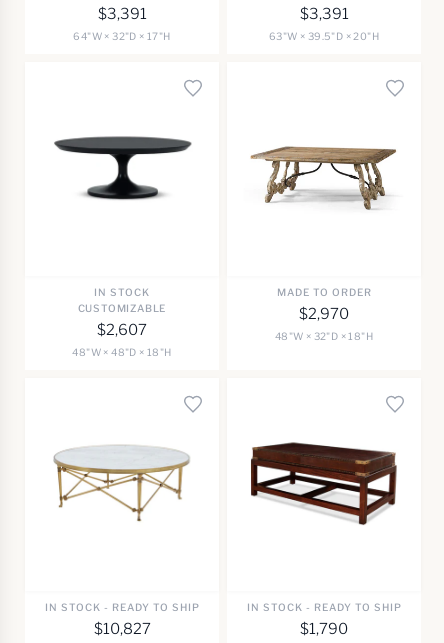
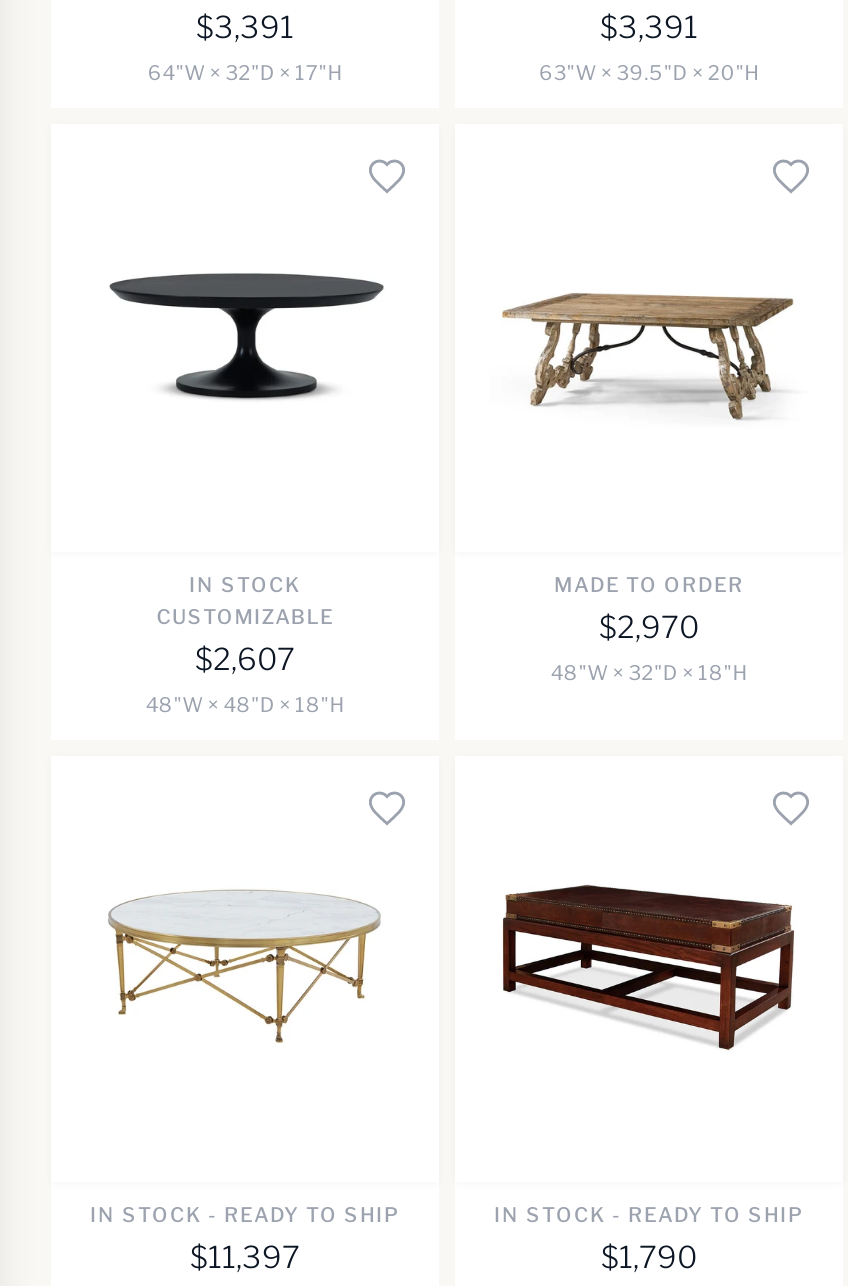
[93,620,150,638] $10,827 -> [190,1240,300,1276] $11,397

